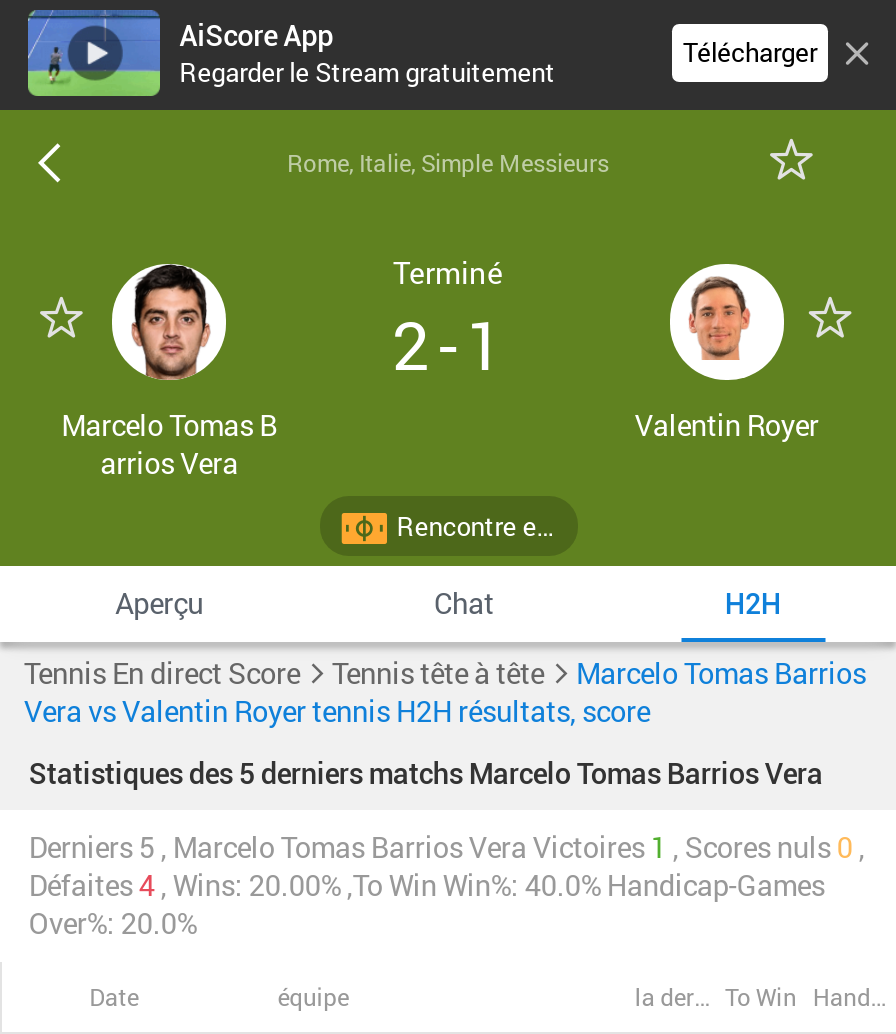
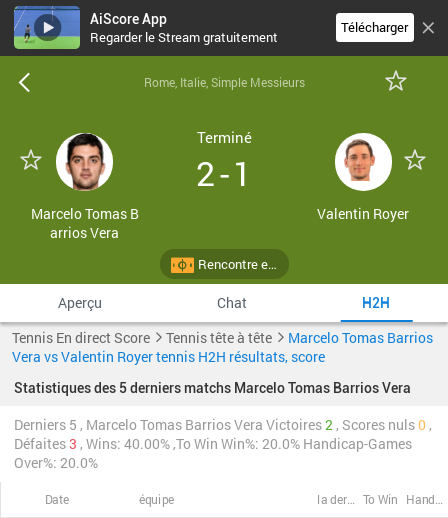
[29,829,865,867] Derniers 5 , Marcelo Tomas Barrios Vera Victoires 1, Scores nuls 0, -> [14,415,432,434] Derniers 5 , Marcelo Tomas Barrios Vera Victoires 2, Scores nuls 0,
[29,867,825,905] Défaites 4, Wins: 20.00%,To Win Win%: 40.0% Handicap-Games -> [14,434,412,453] Défaites 3, Wins: 40.00%,To Win Win%: 20.0% Handicap-Games

